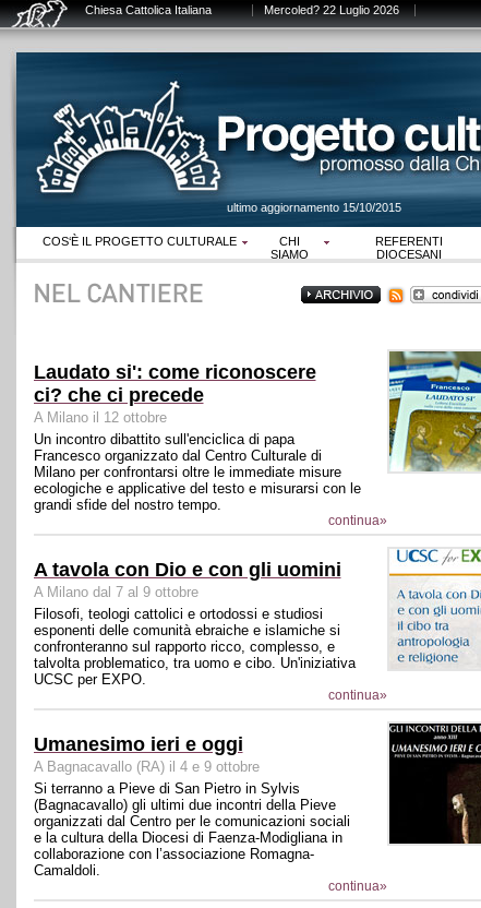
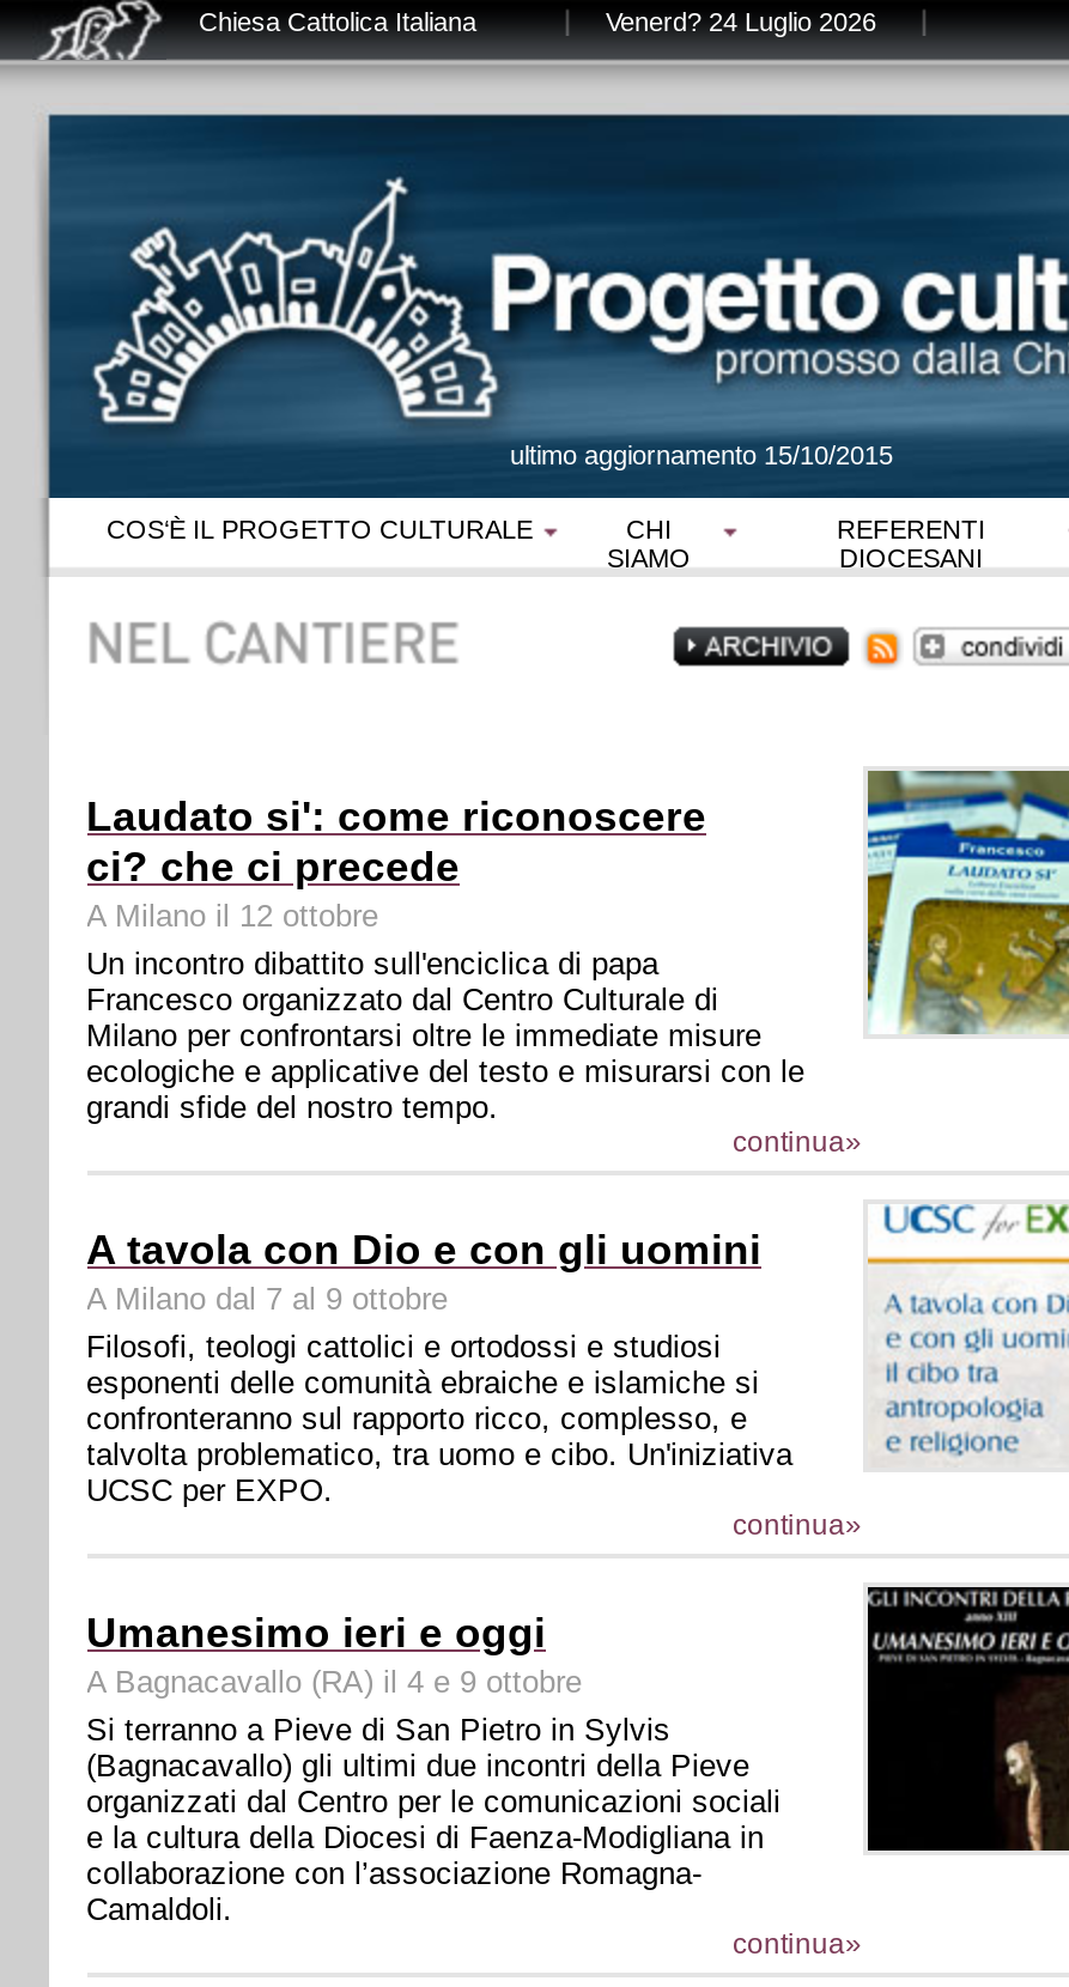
[264,3,399,16] Mercoled? 22 Luglio 2026 -> [606,7,876,36] Venerd? 24 Luglio 2026

